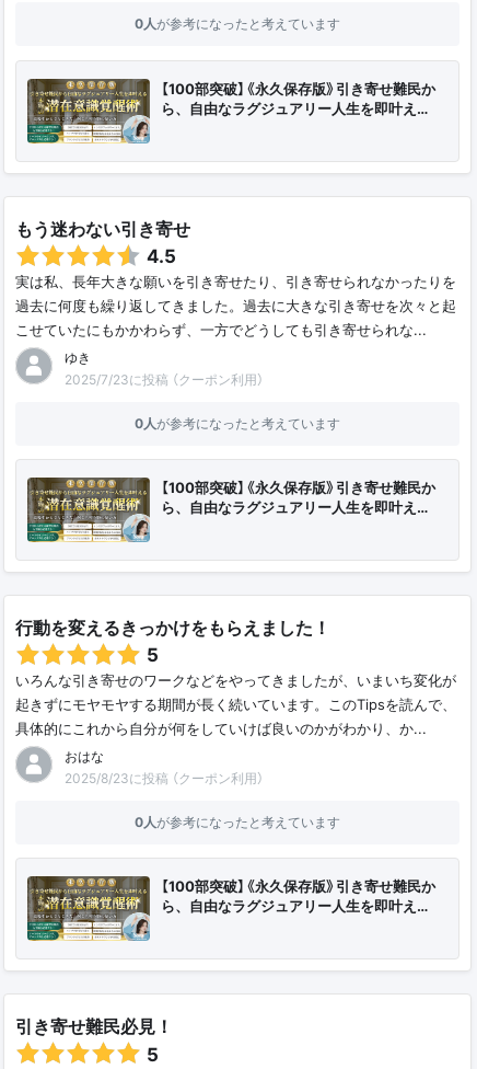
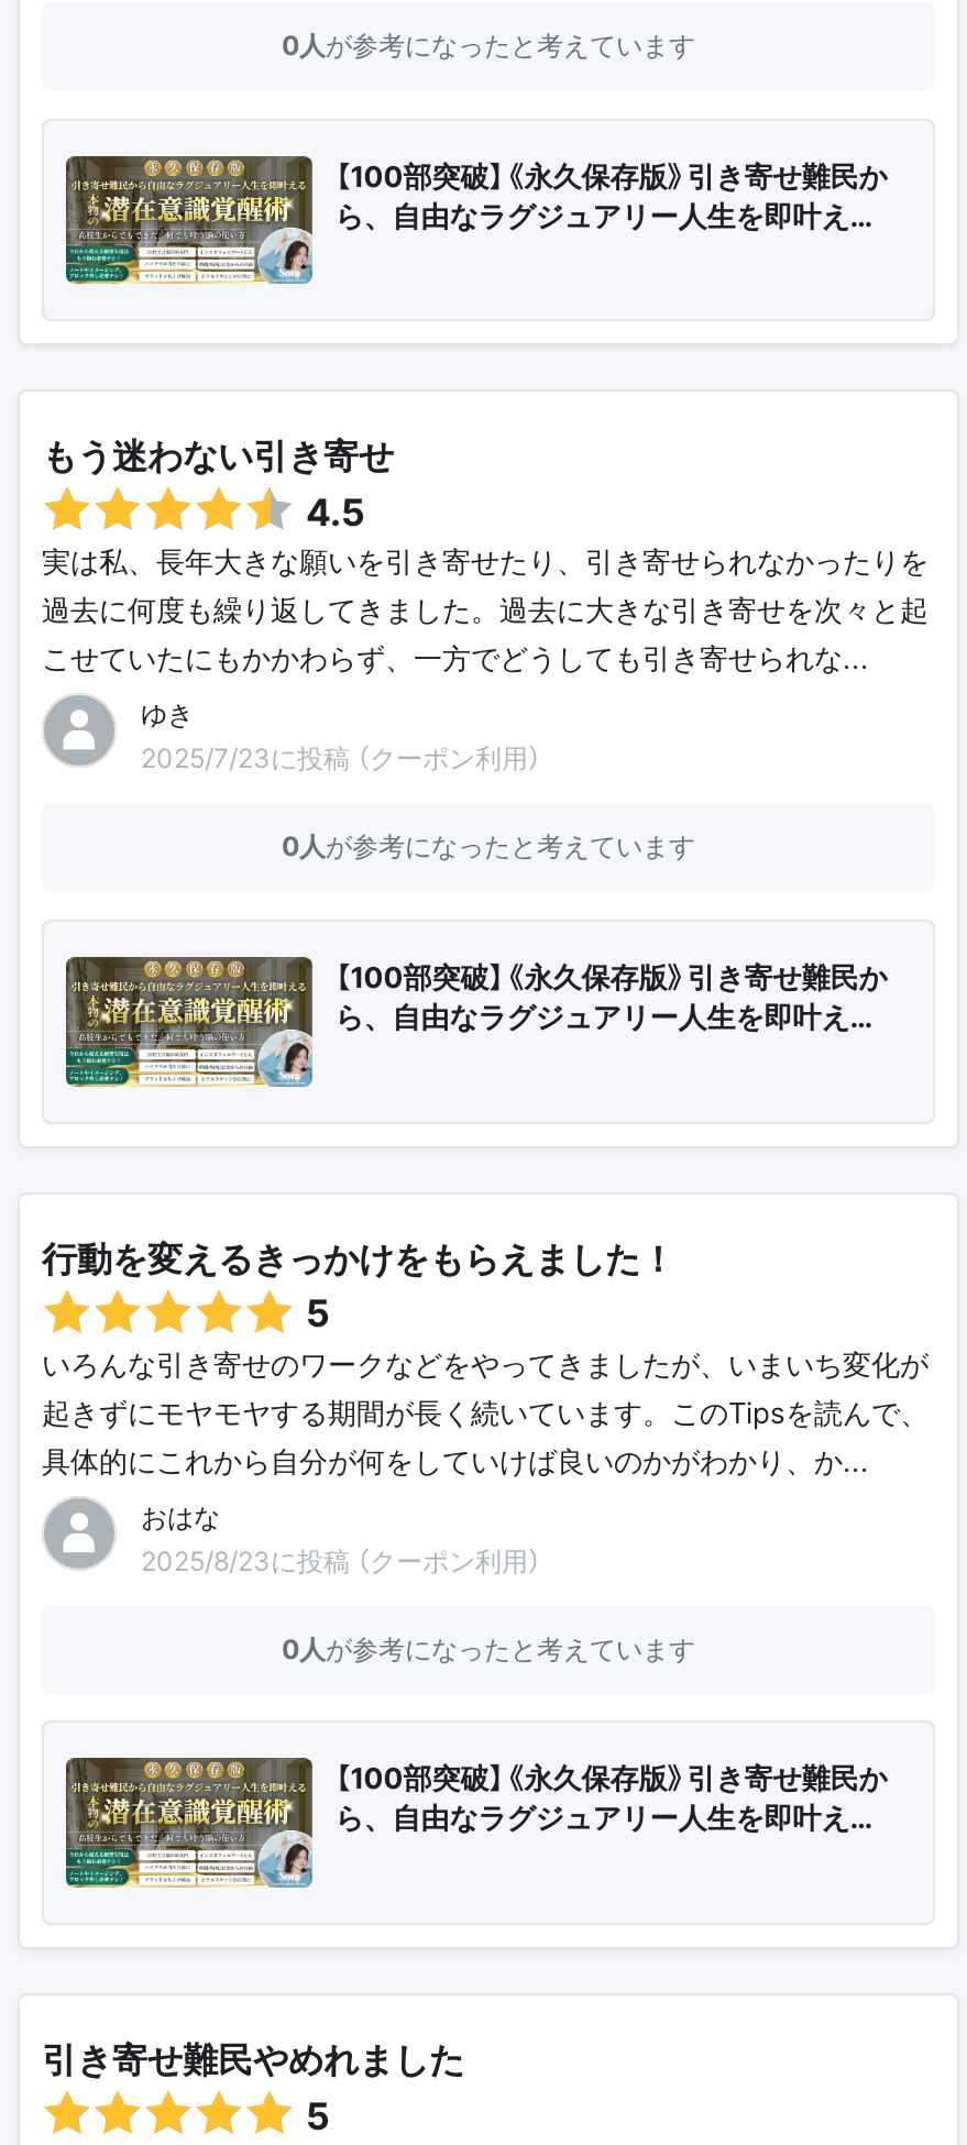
[15,1016,173,1038] 引き寄せ難民必見！ -> [42,2038,464,2082] 引き寄せ難民やめれました

